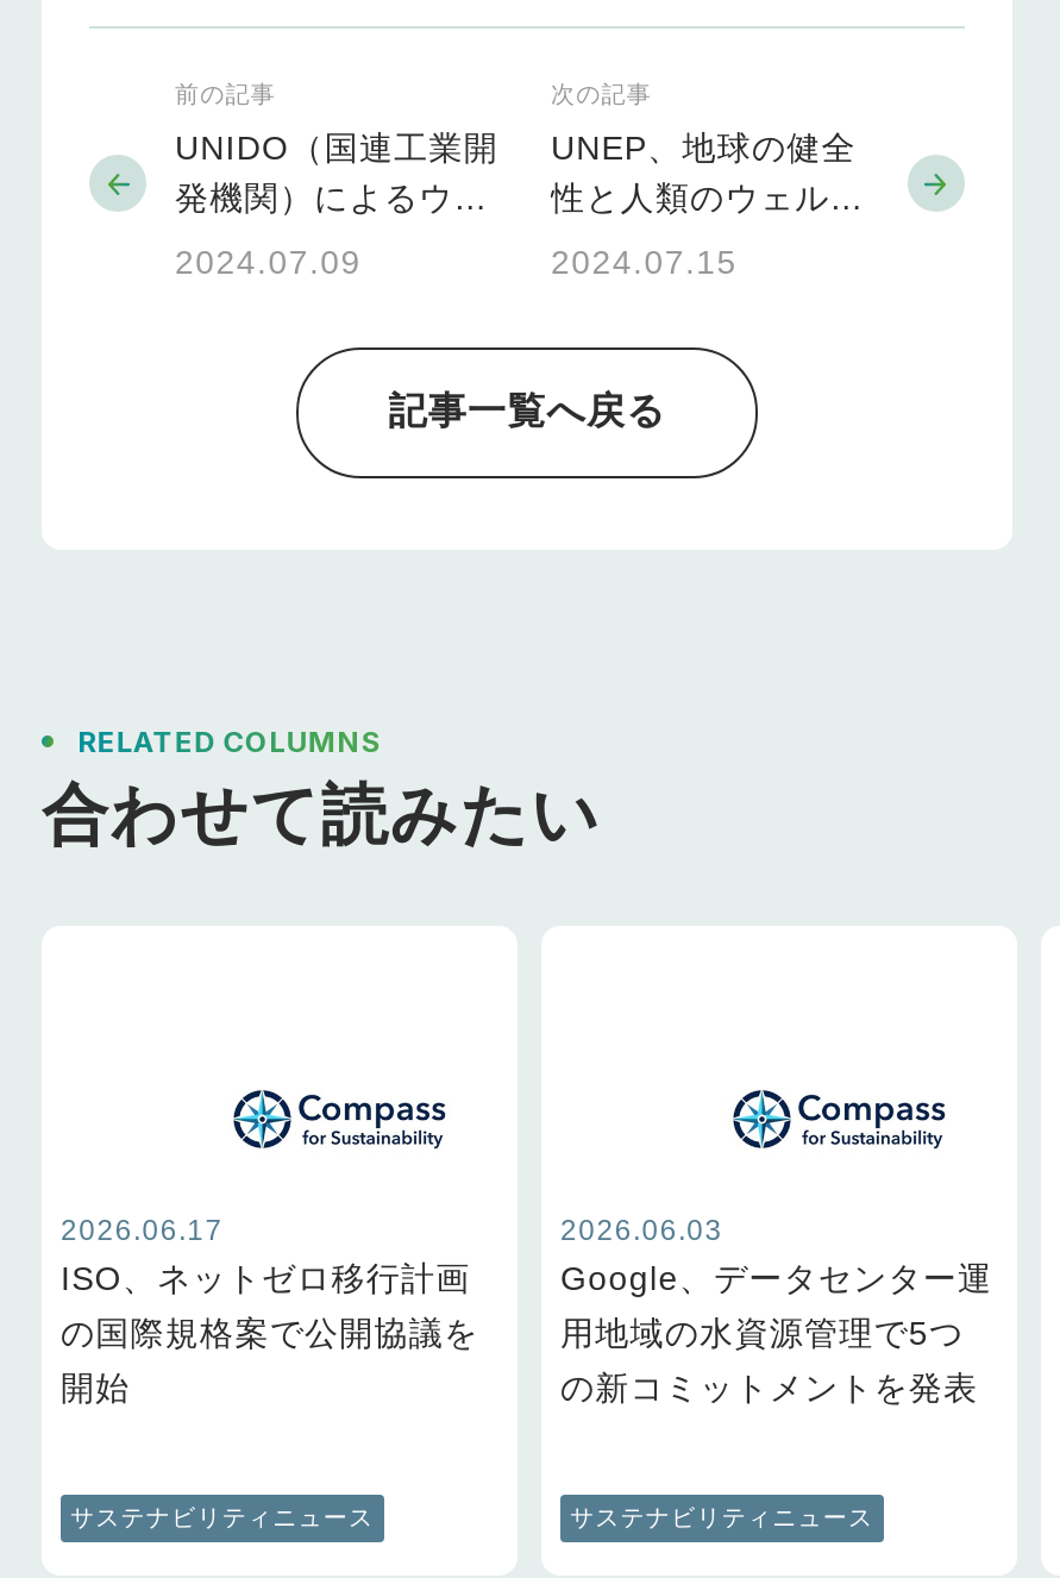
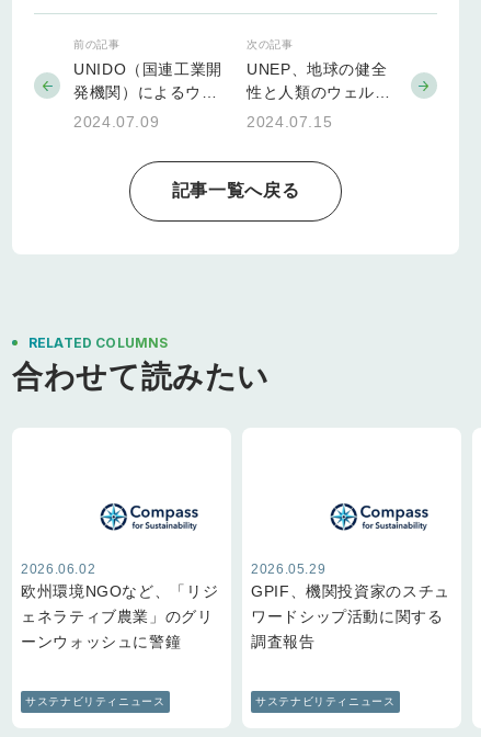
[61,1215,479,1408] 2026.06.17 | ISO、ネットゼロ移行計画 | の国際規格案で公開協議を | 開始 -> [21,561,218,650] 2026.06.02 | 欧州環境NGOなど、「リジ | ェネラティブ農業」のグリ | ーンウォッシュに警鐘
[560,1215,992,1408] 2026.06.03 | Google、データセンター運 | 用地域の水資源管理で5つ | の新コミットメントを発表 -> [251,561,450,650] 2026.05.29 | GPIF、機関投資家のスチュ | ワードシップ活動に関する | 調査報告

